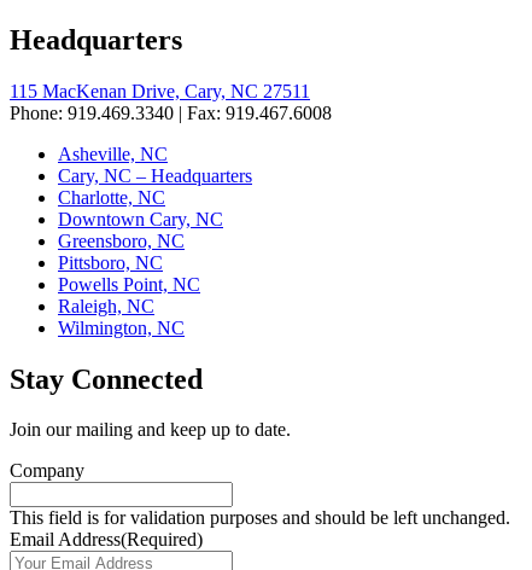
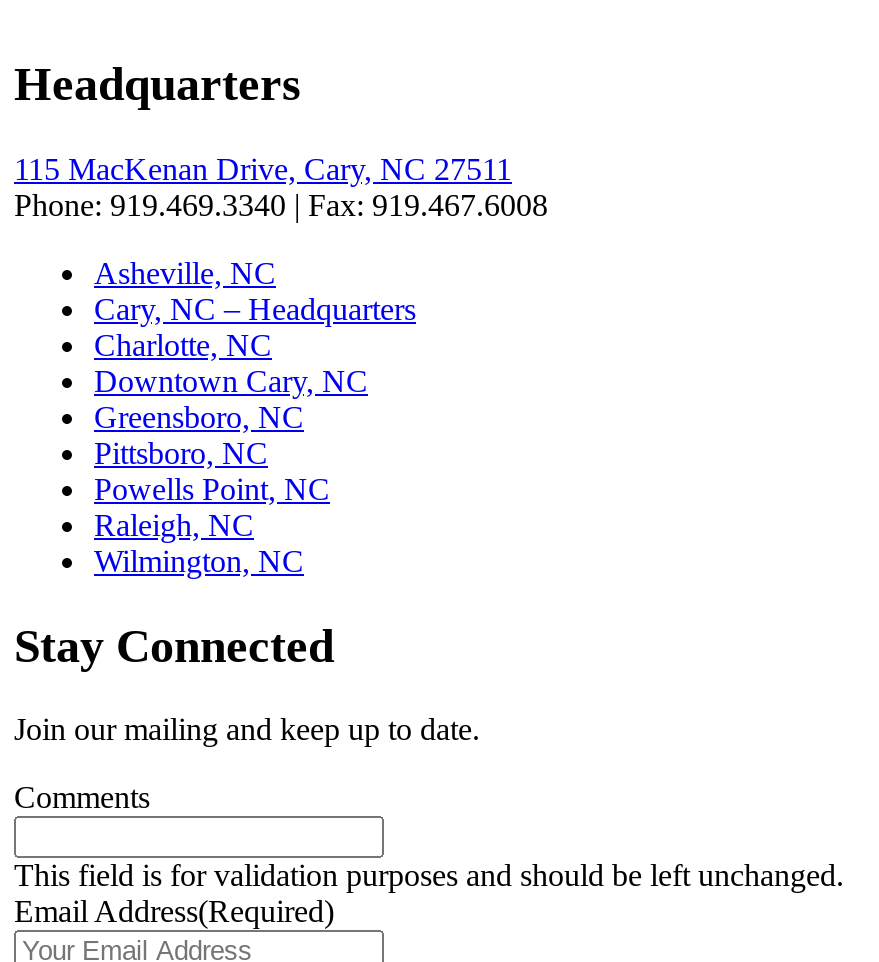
[10,461,84,481] Company -> [14,781,150,815] Comments

